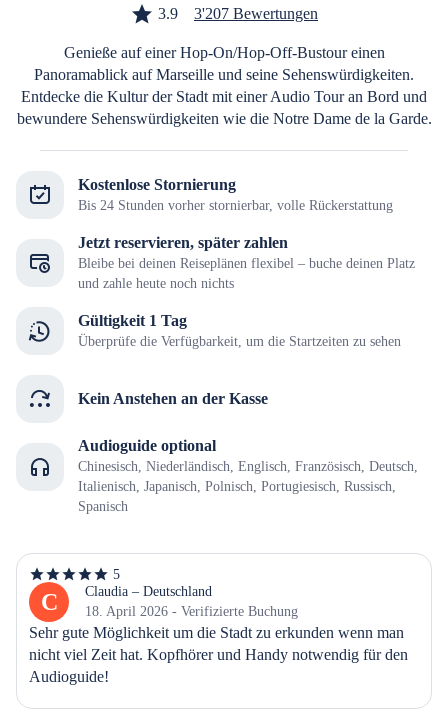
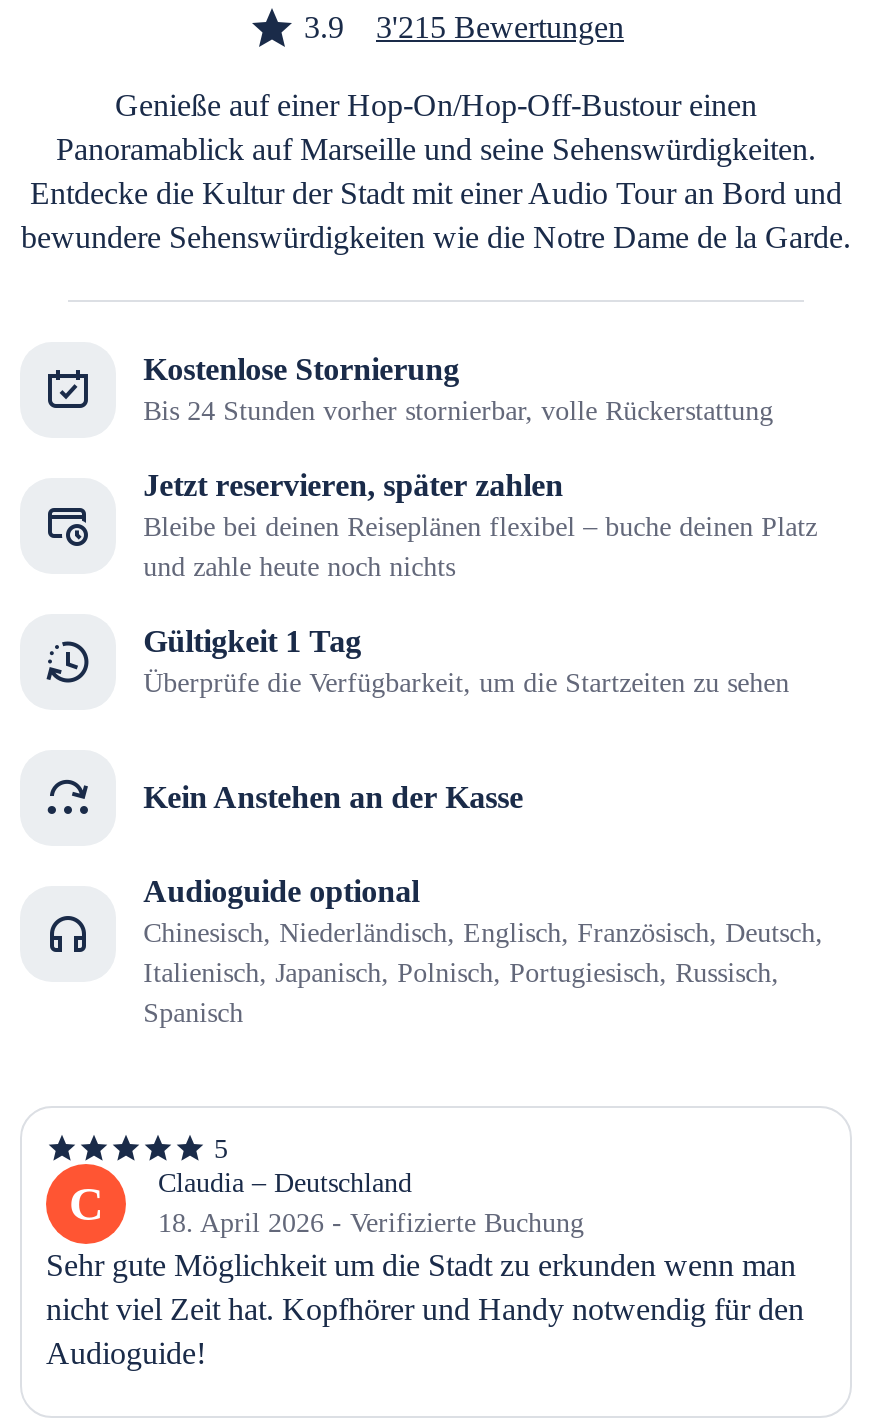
[158,5,318,22] 3.9 3'207 Bewertungen -> [304,10,624,44] 3.9 3'215 Bewertungen

